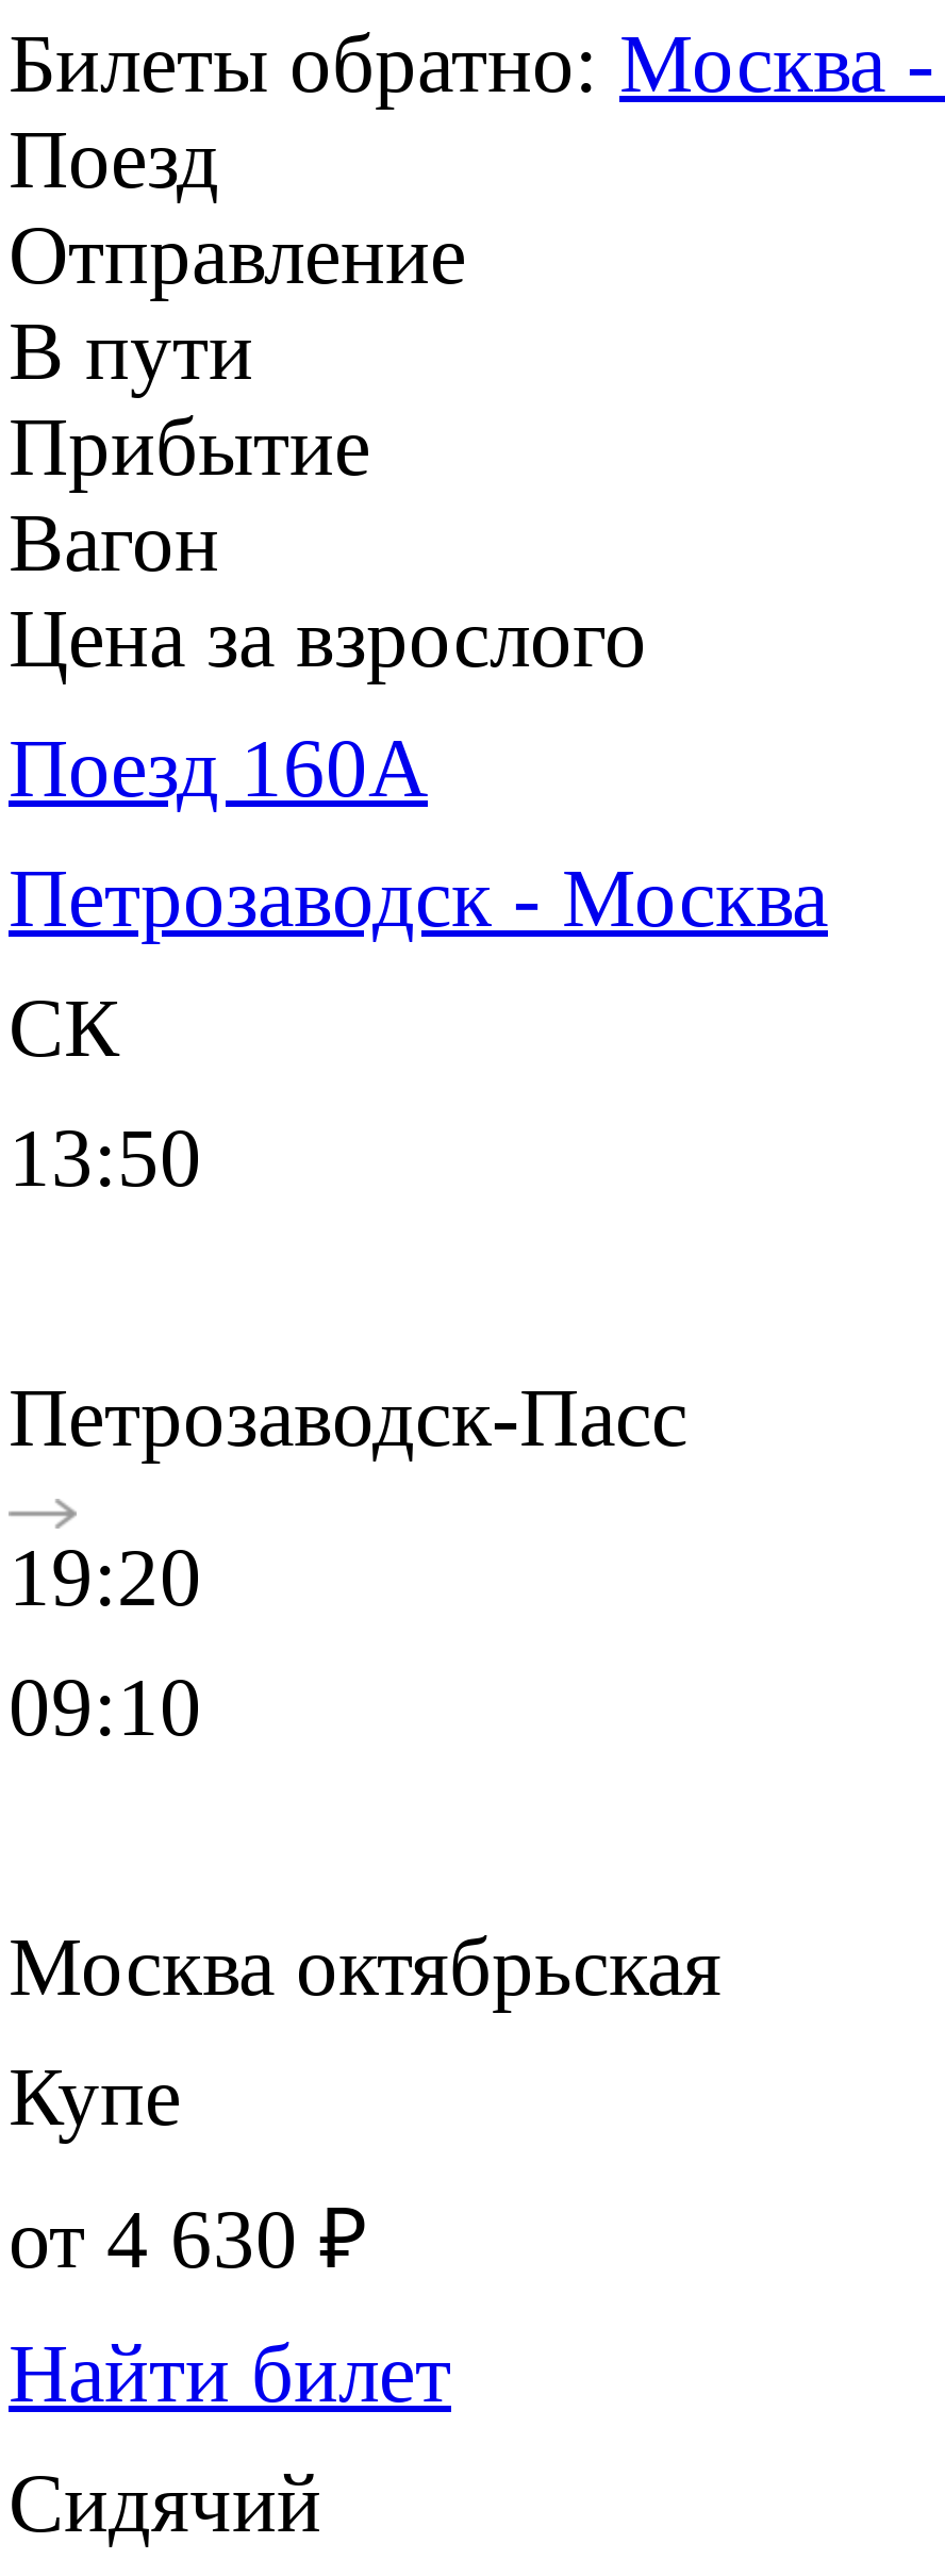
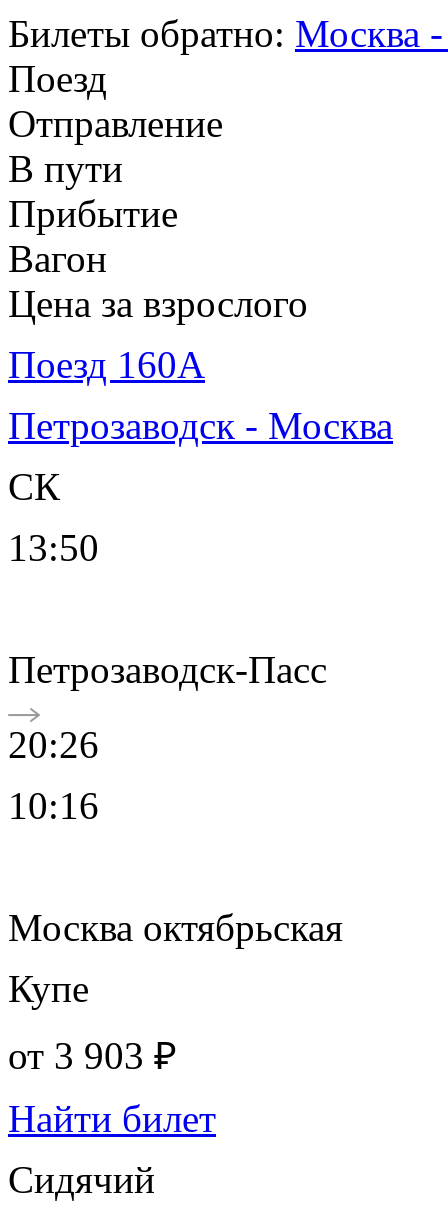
[9,1530,202,1622] 19:20 -> [8,723,99,766] 20:26
[9,1660,202,1751] 09:10 -> [8,784,99,827] 10:16
[9,2192,368,2284] от 4 630 ₽ -> [8,1034,177,1077] от 3 903 ₽

